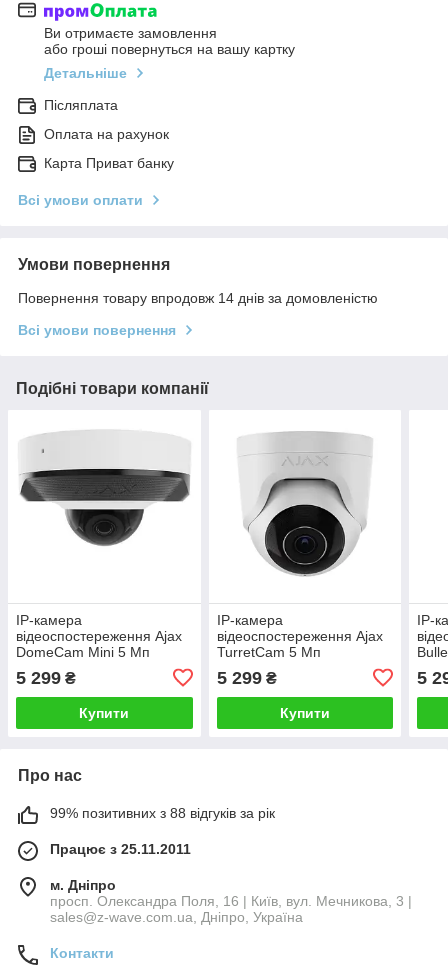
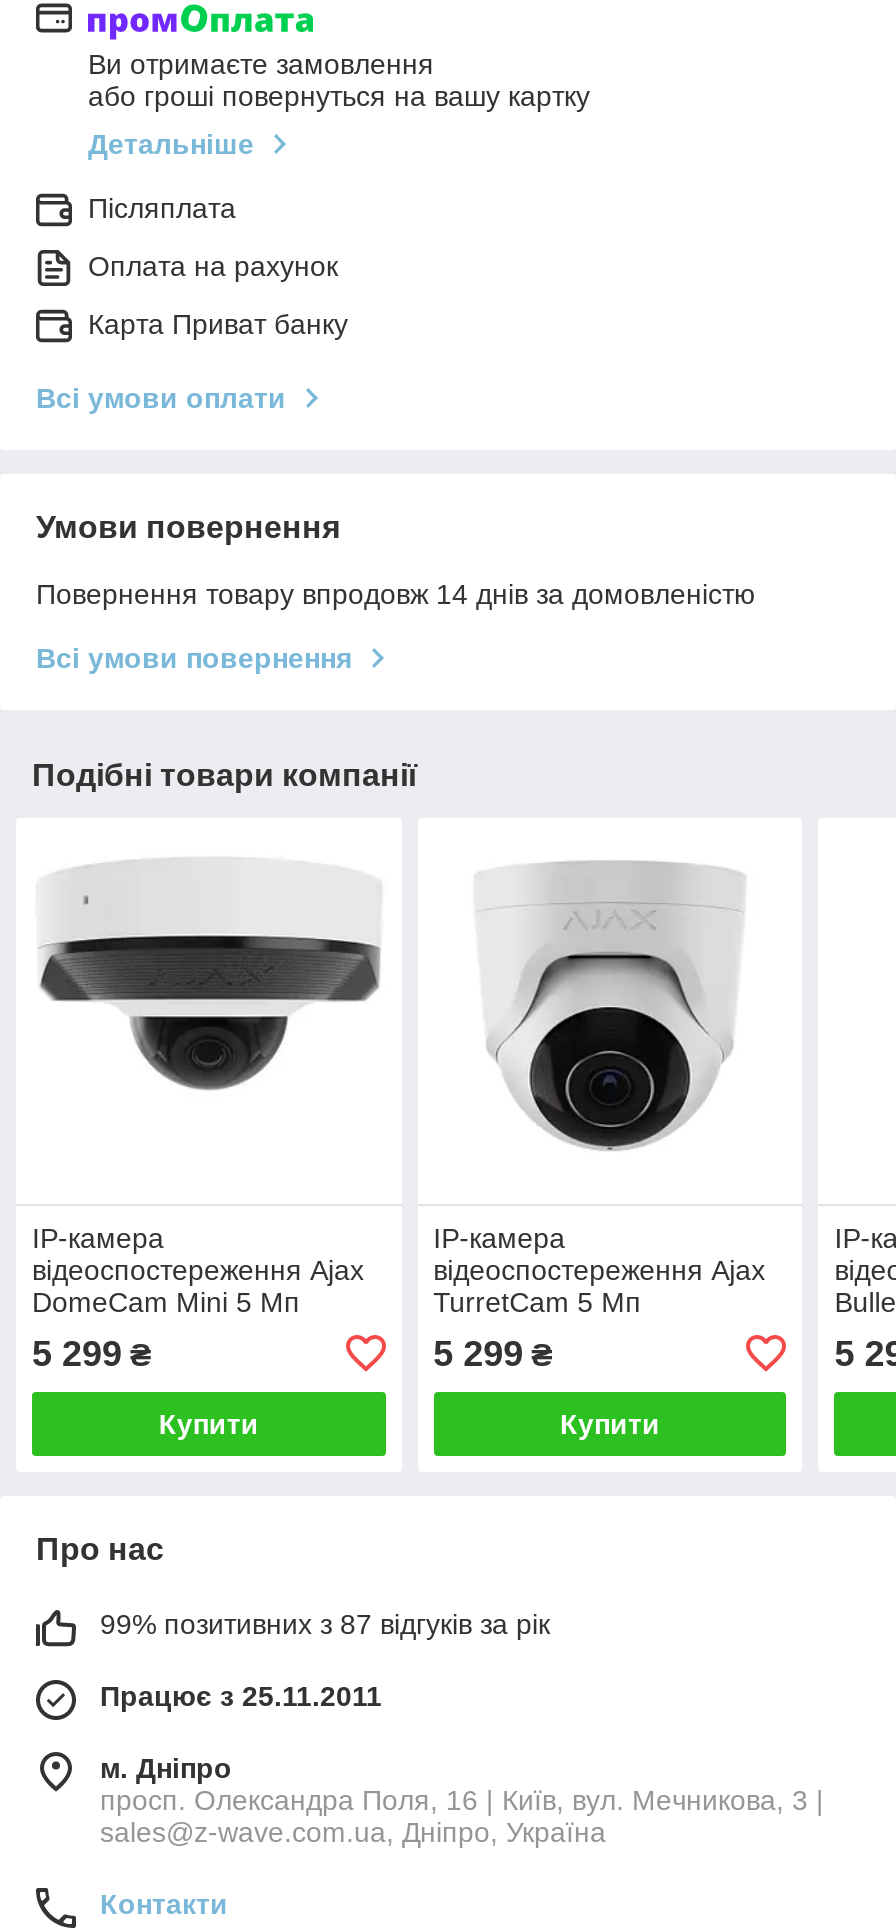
[50,805,275,821] 99% позитивних з 88 відгуків за рік -> [100,1608,550,1640] 99% позитивних з 87 відгуків за рік

